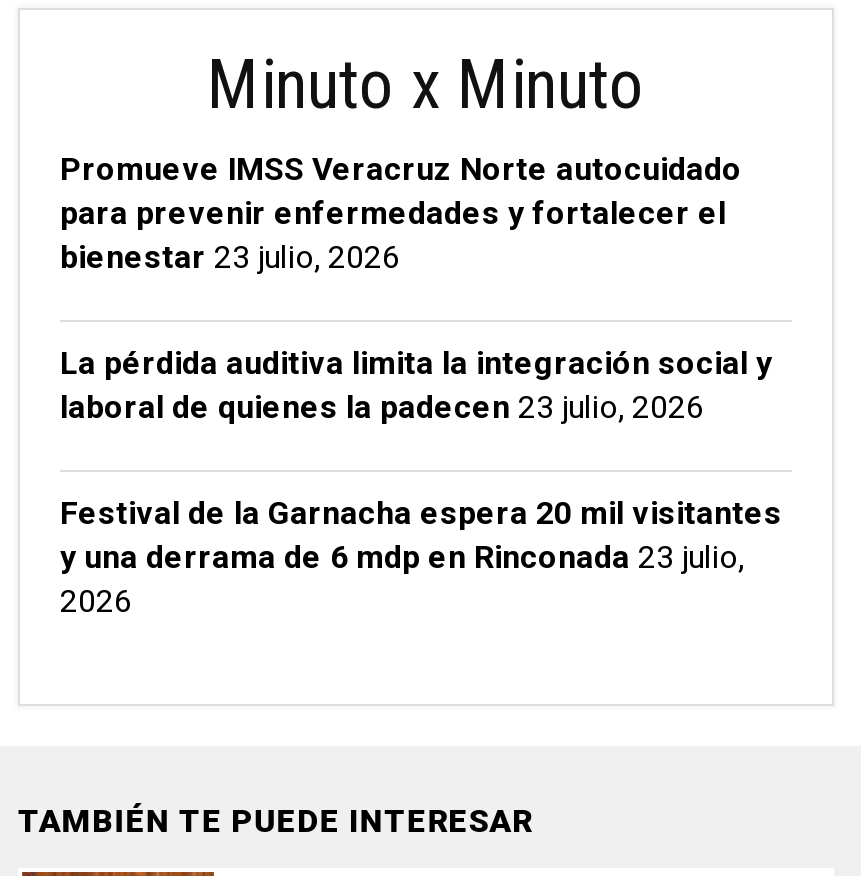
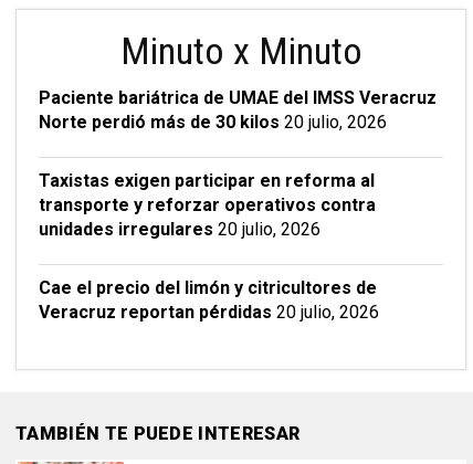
[60,150,742,276] Promueve IMSS Veracruz Norte autocuidado | para prevenir enfermedades y fortalecer el | bienestar 23 julio, 2026 -> [39,87,437,133] Paciente bariátrica de UMAE del IMSS Veracruz | Norte perdió más de 30 kilos 20 julio, 2026
[60,344,772,426] La pérdida auditiva limita la integración social y | laboral de quienes la padecen 23 julio, 2026 -> [39,170,376,240] Taxistas exigen participar en reforma al | transporte y reforzar operativos contra | unidades irregulares 20 julio, 2026
[60,494,782,620] Festival de la Garnacha espera 20 mil visitantes | y una derrama de 6 mdp en Rinconada 23 julio, | 2026 -> [39,278,379,323] Cae el precio del limón y citricultores de | Veracruz reportan pérdidas 20 julio, 2026

